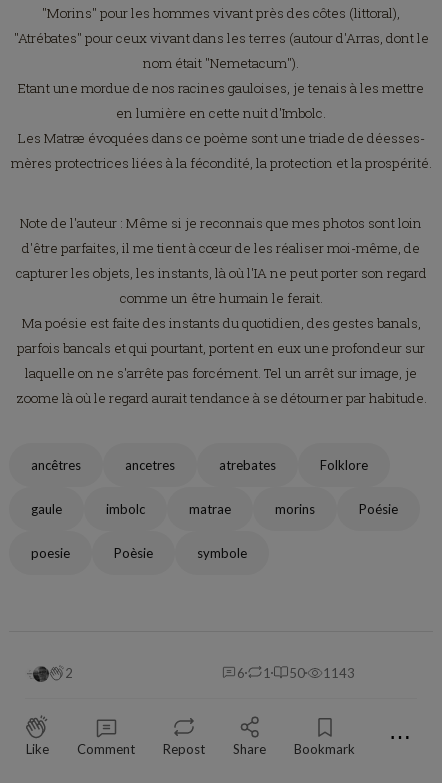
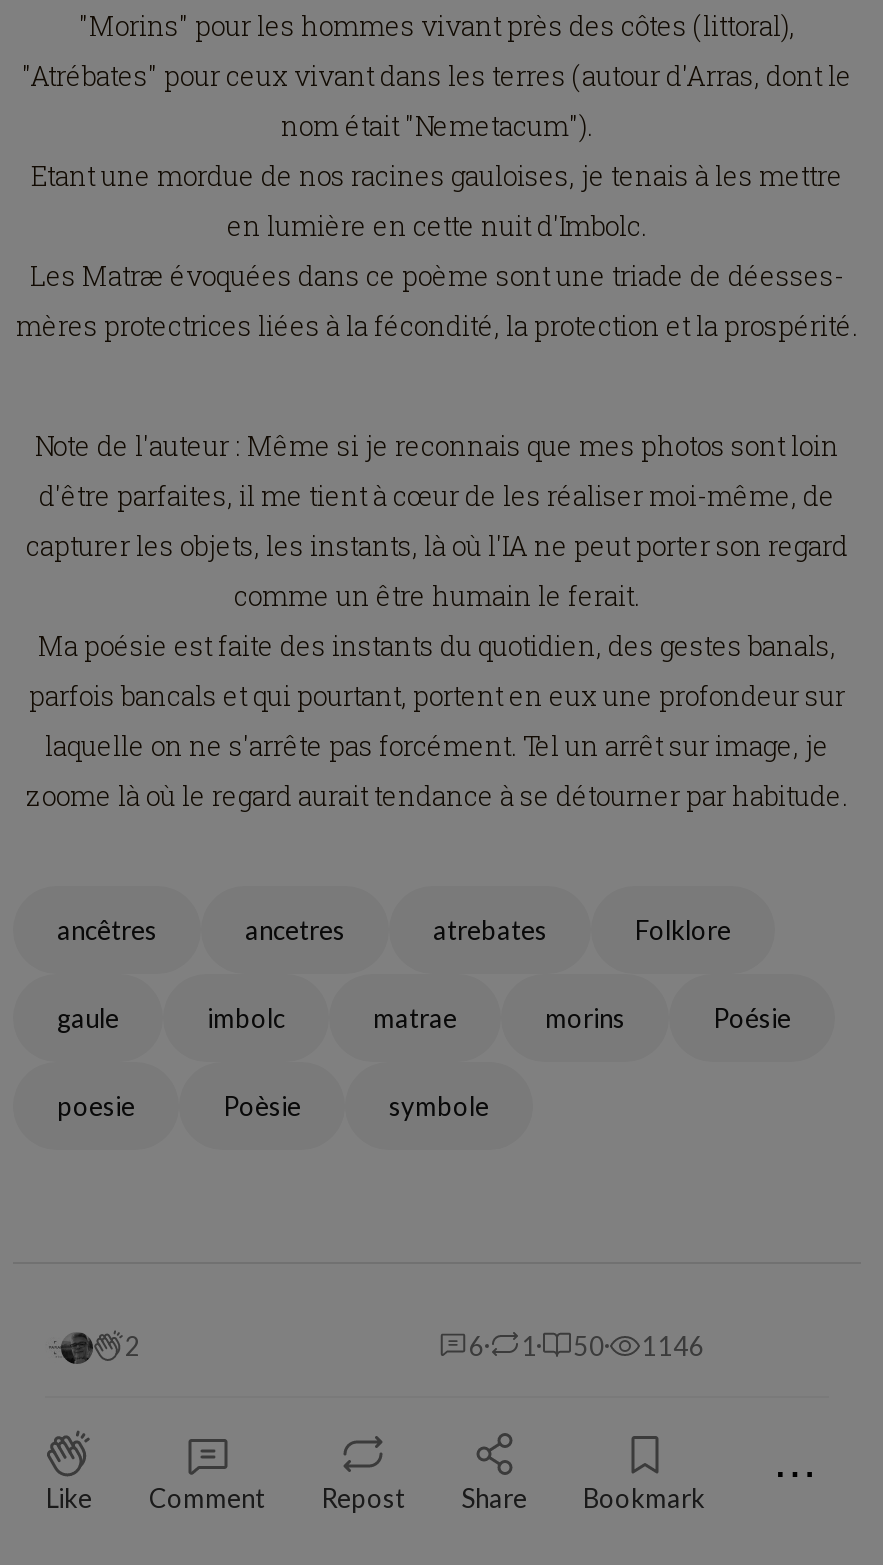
[237,665,355,681] 6 1 50 1143 -> [469,1330,705,1362] 6 1 50 1146

